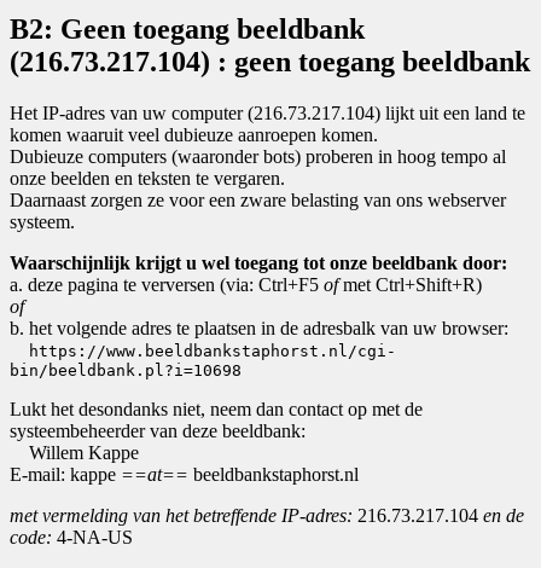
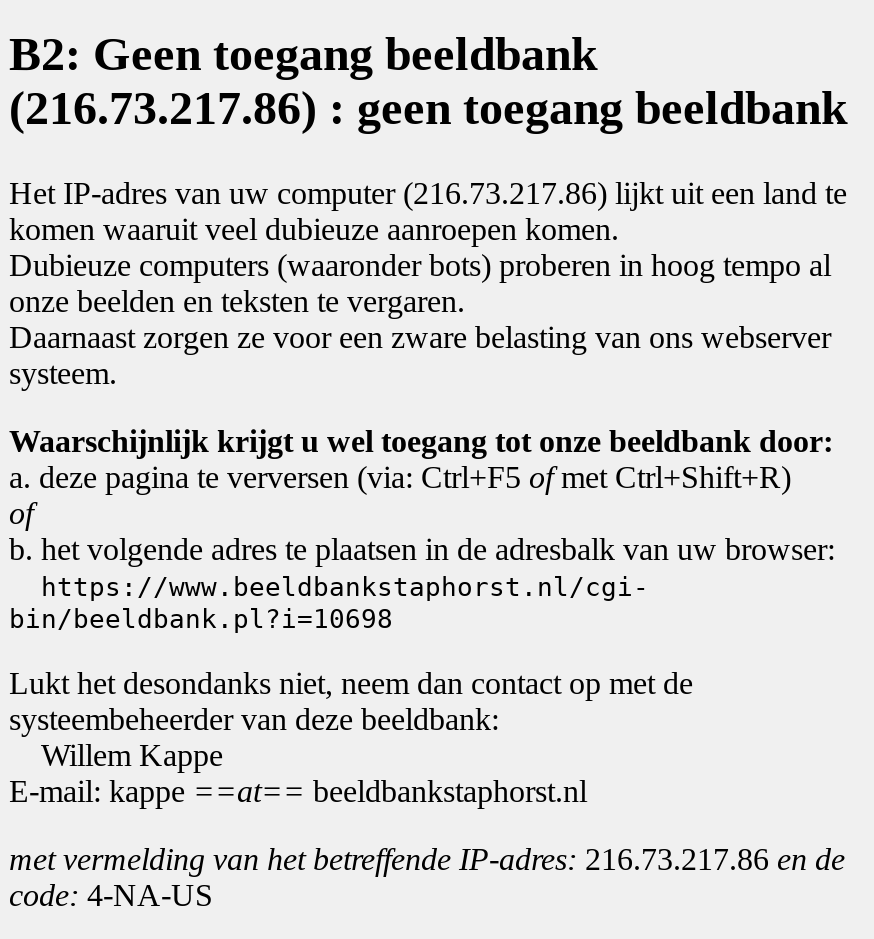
[10,46,530,77] (216.73.217.104) : geen toegang beeldbank -> [9,82,847,134] (216.73.217.86) : geen toegang beeldbank
[10,102,525,123] Het IP-adres van uw computer (216.73.217.104) lijkt uit een land te -> [9,176,847,210] Het IP-adres van uw computer (216.73.217.86) lijkt uit een land te
[10,505,524,525] met vermelding van het betreffende IP-adres: 216.73.217.104 en de -> [9,842,845,876] met vermelding van het betreffende IP-adres: 216.73.217.86 en de

